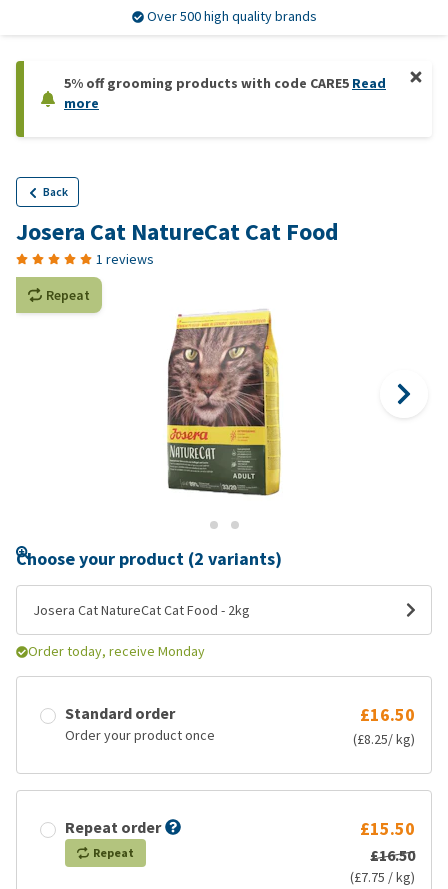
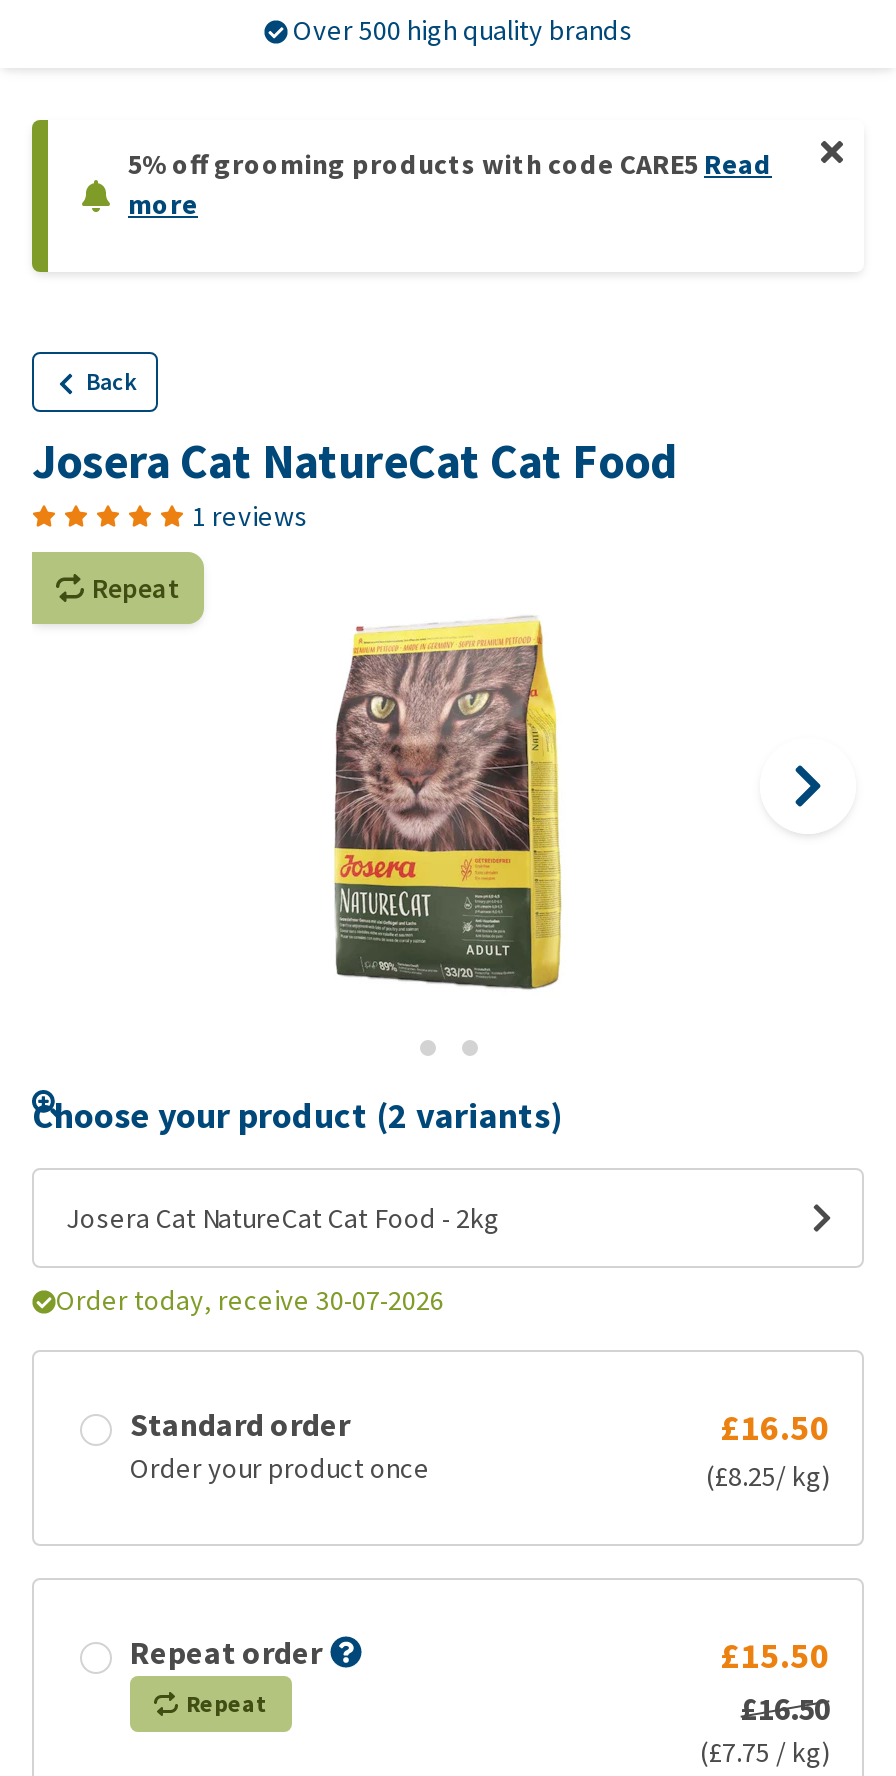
[28,642,205,660] Order today, receive Monday -> [56,1282,444,1318] Order today, receive 30-07-2026

